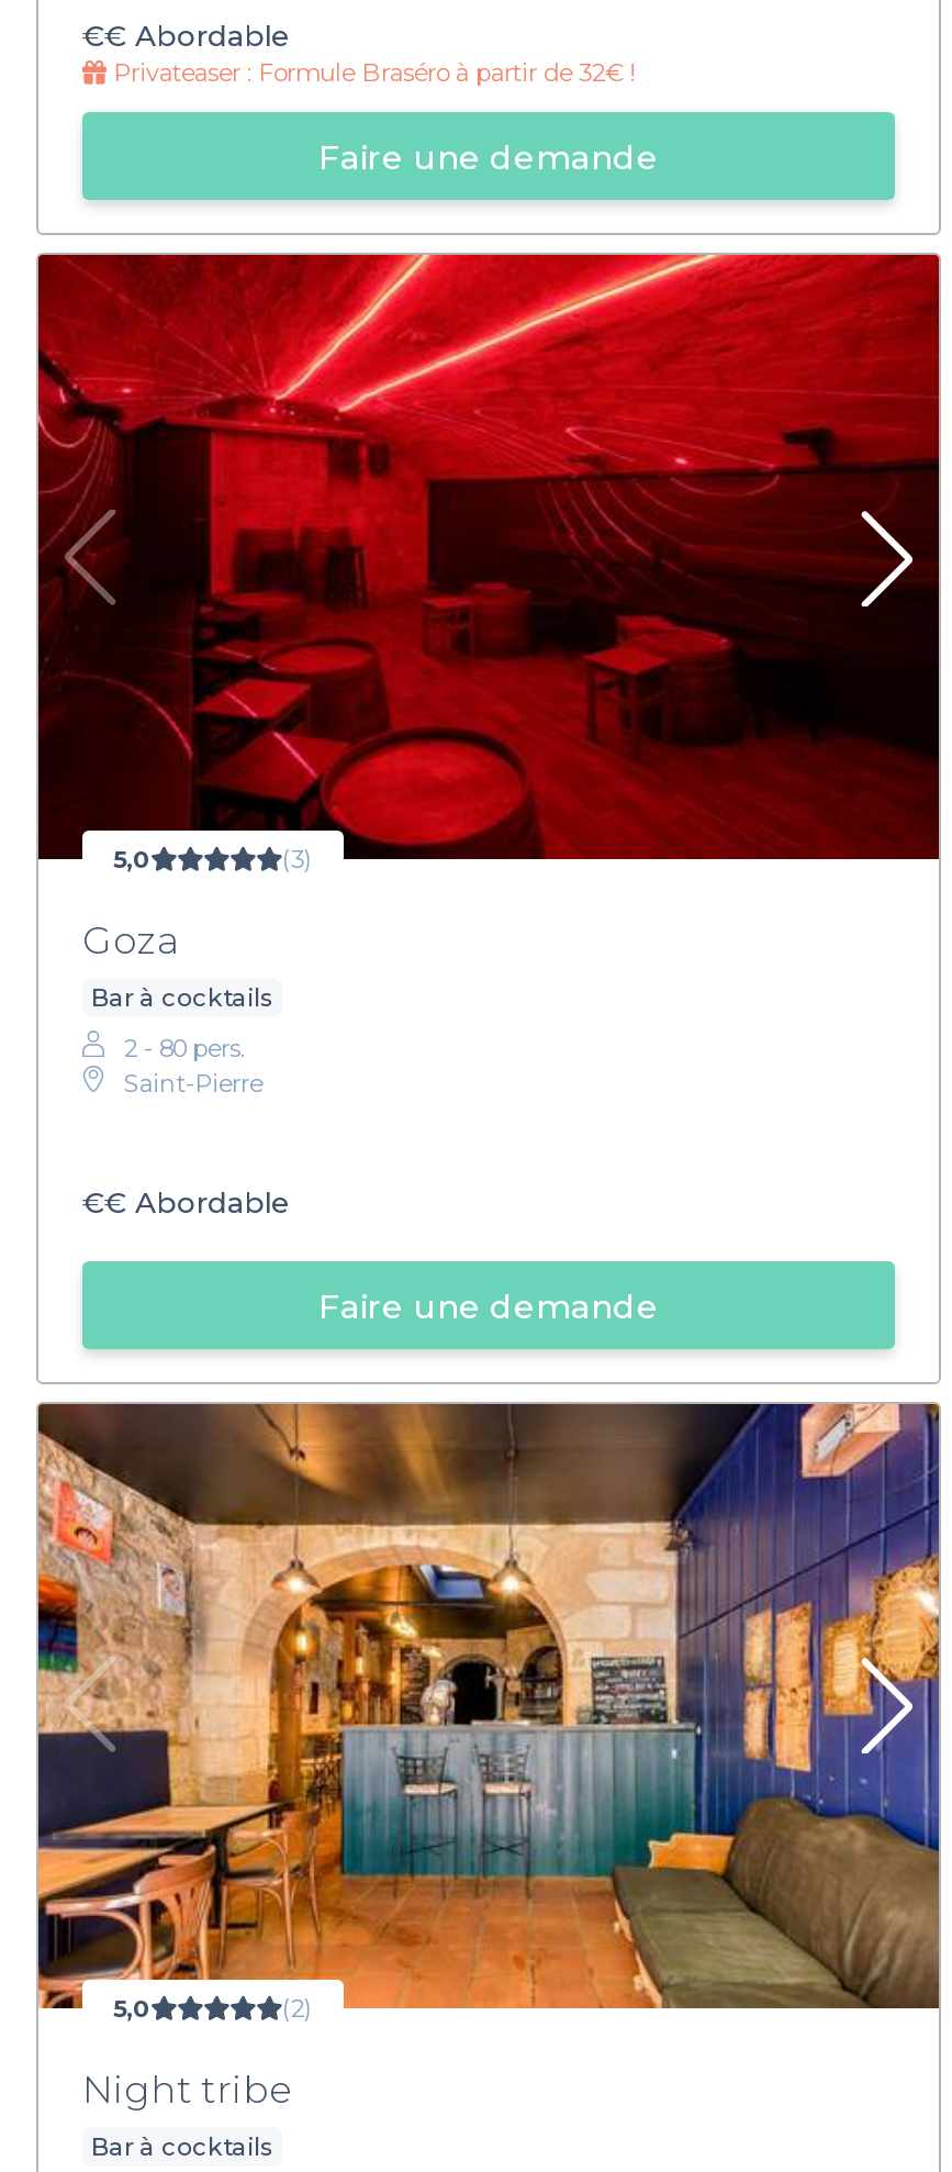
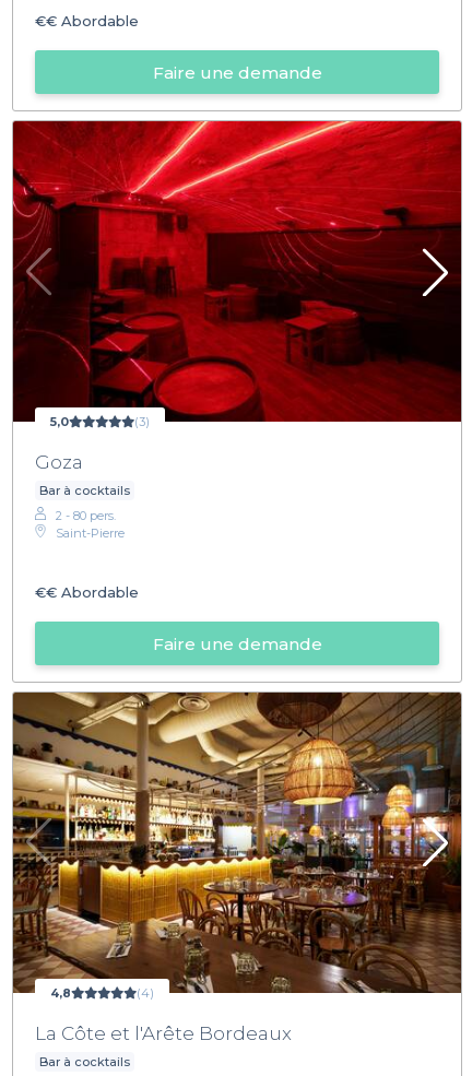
[107,56,636,87] Privateaser : Formule Braséro à partir de 32€ ! -> none
[36,1402,941,2023] [image] | 5,0 | (2) -> [12,691,462,1000] [image] | 4,8 | (4)
[82,2067,293,2111] Night tribe -> [35,1022,292,1044] La Côte et l'Arête Bordeaux

